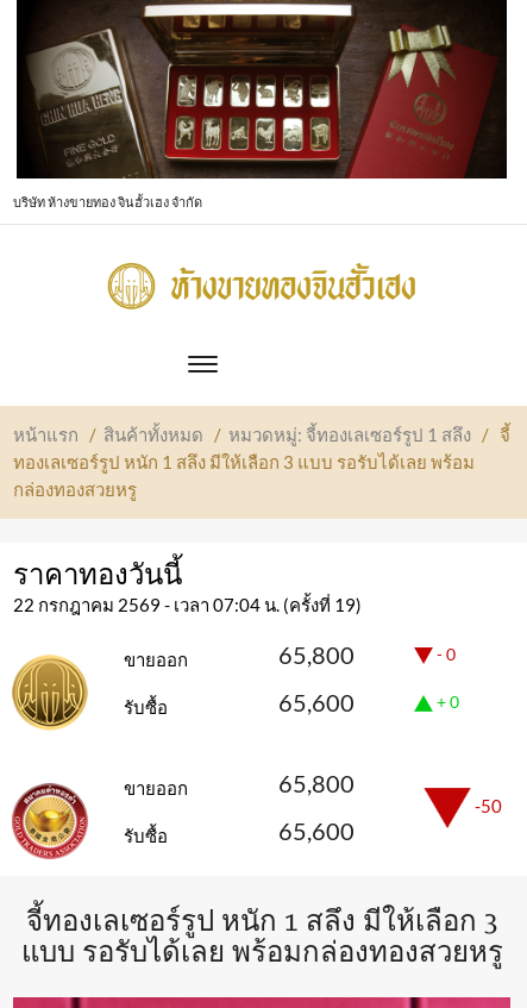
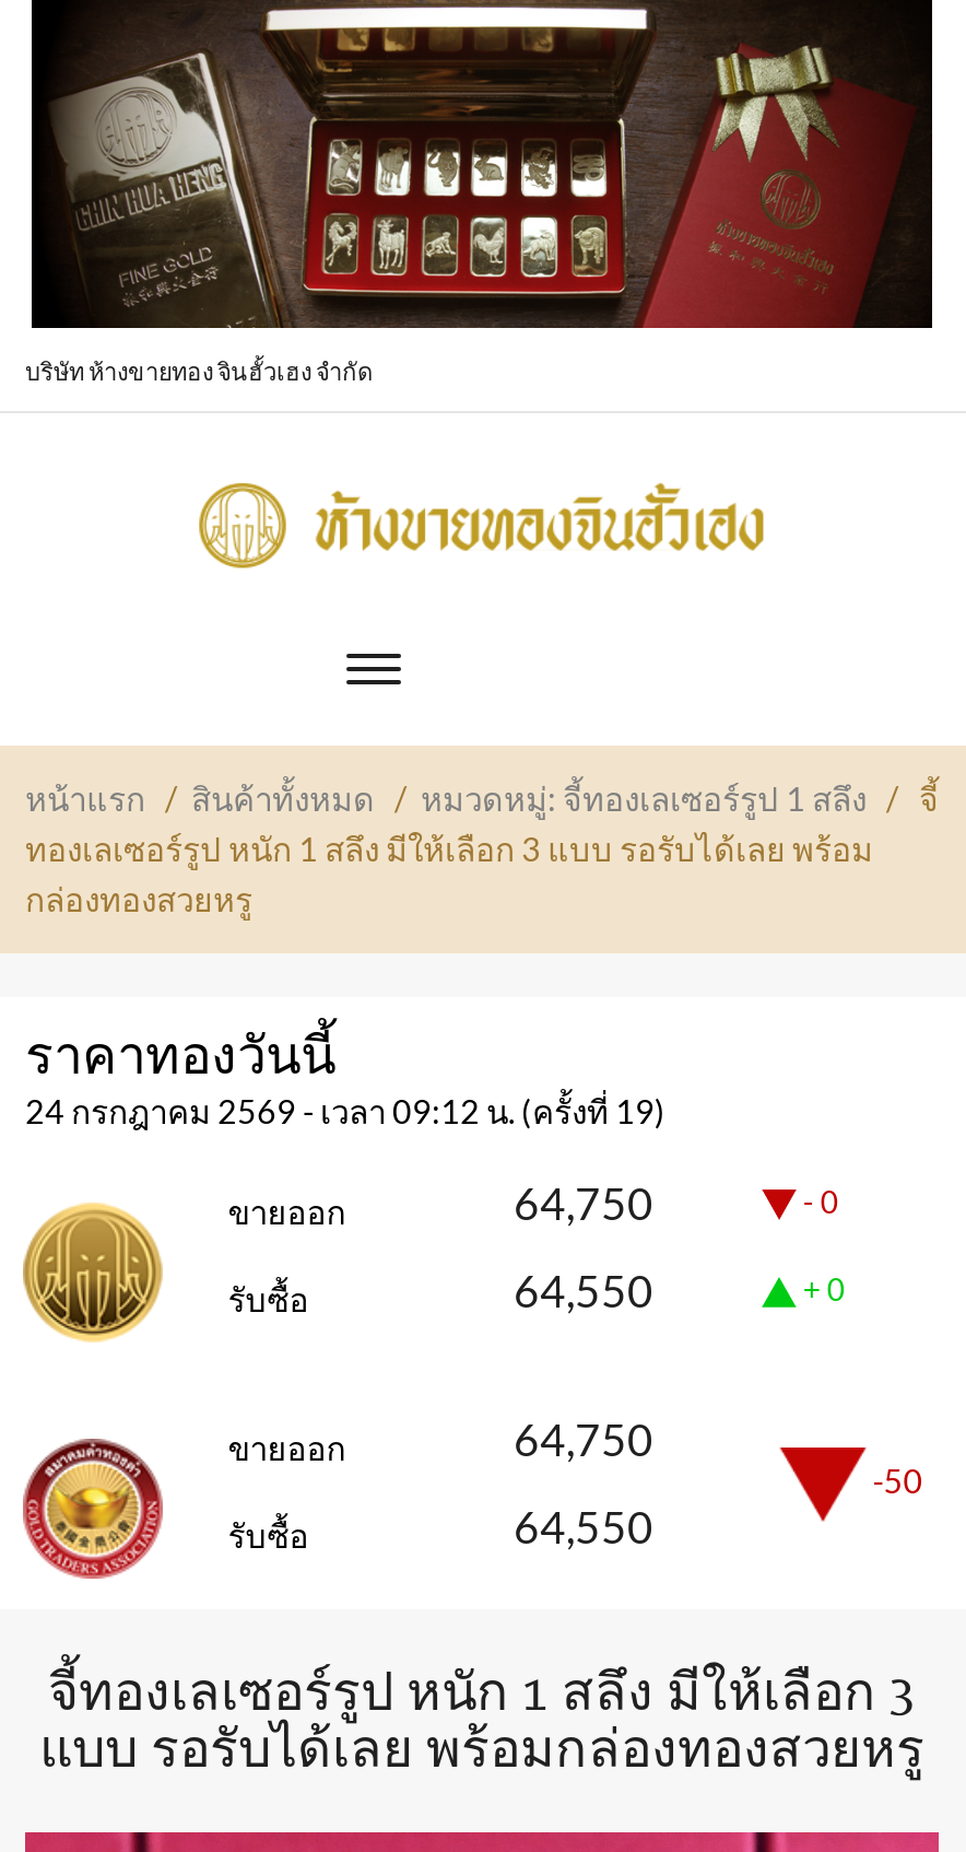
[13,594,362,615] 22 กรกฎาคม 2569 - เวลา 07:04 น. (ครั้งที่ 19) -> [25,1091,665,1130] 24 กรกฎาคม 2569 - เวลา 09:12 น. (ครั้งที่ 19)
[279,640,355,669] 65,800 -> [514,1176,653,1229] 64,750
[279,688,355,716] 65,600 -> [514,1264,653,1316] 64,550
[279,769,355,797] 65,800 -> [514,1412,653,1465] 64,750
[279,816,355,845] 65,600 -> [514,1500,653,1552] 64,550

